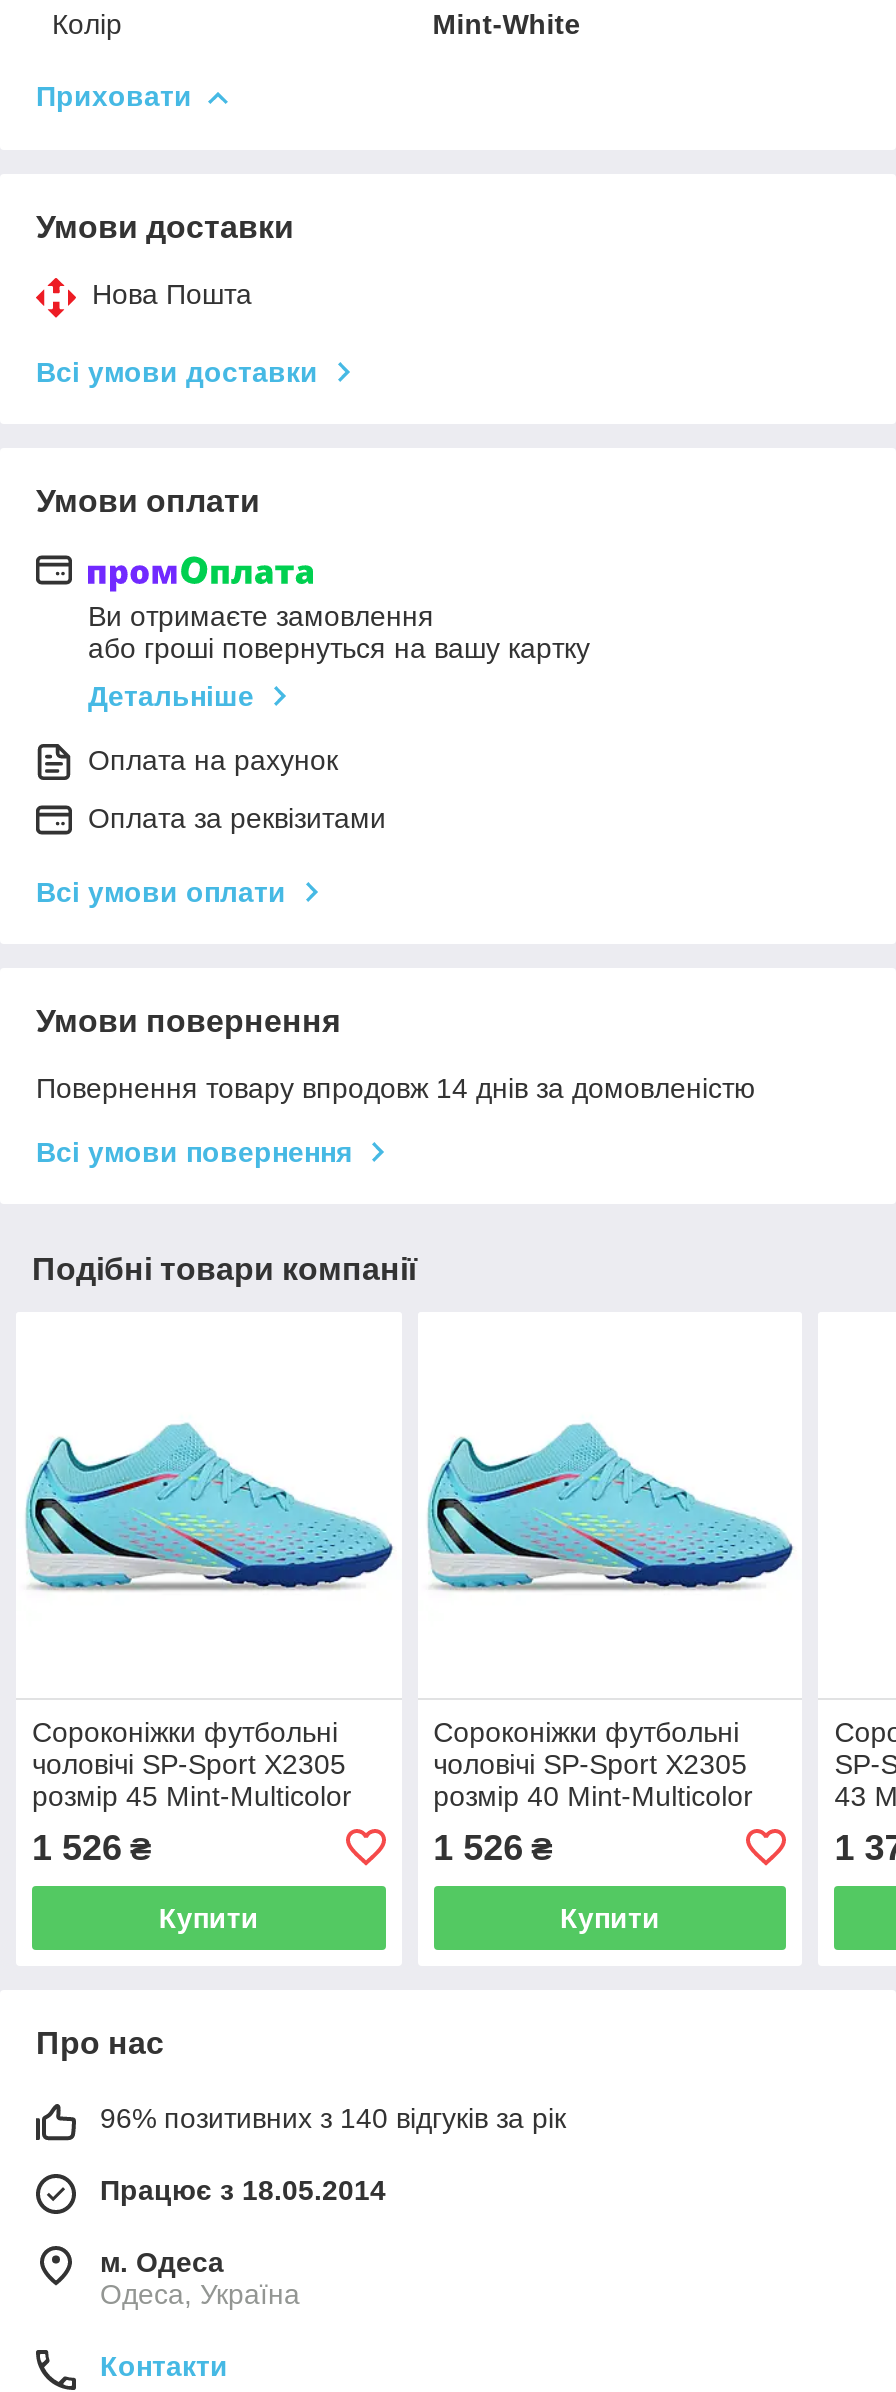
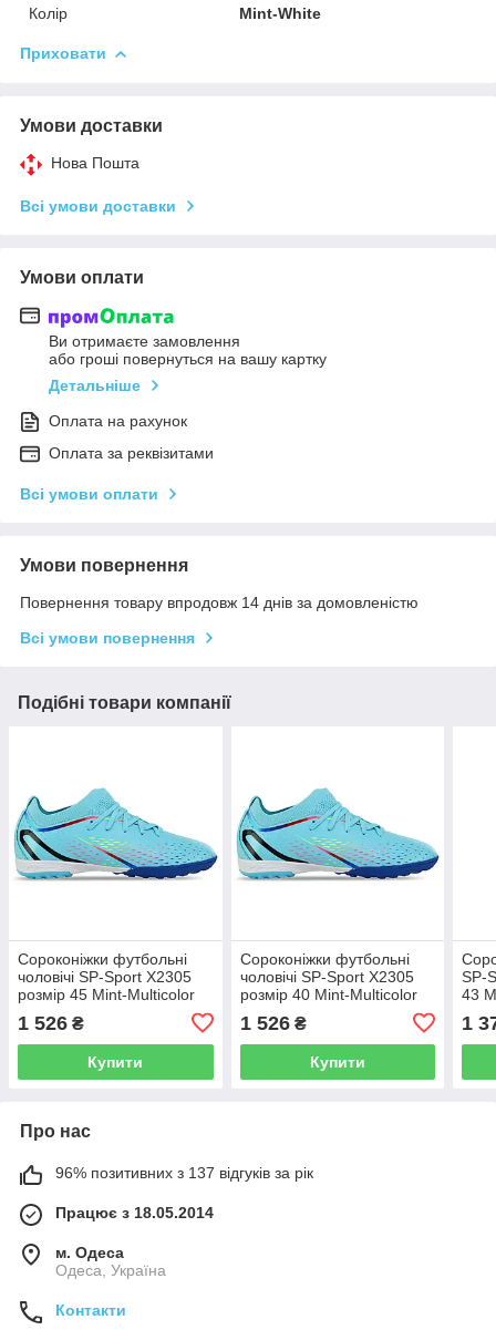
[100,2102,566,2134] 96% позитивних з 140 відгуків за рік -> [55,1164,313,1181] 96% позитивних з 137 відгуків за рік

